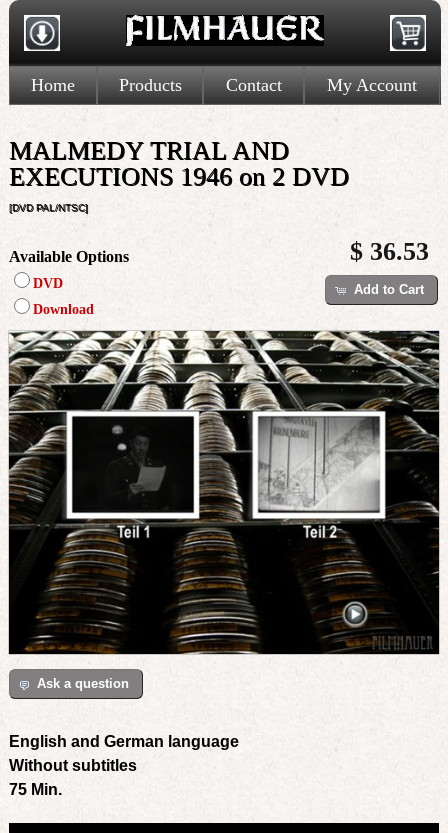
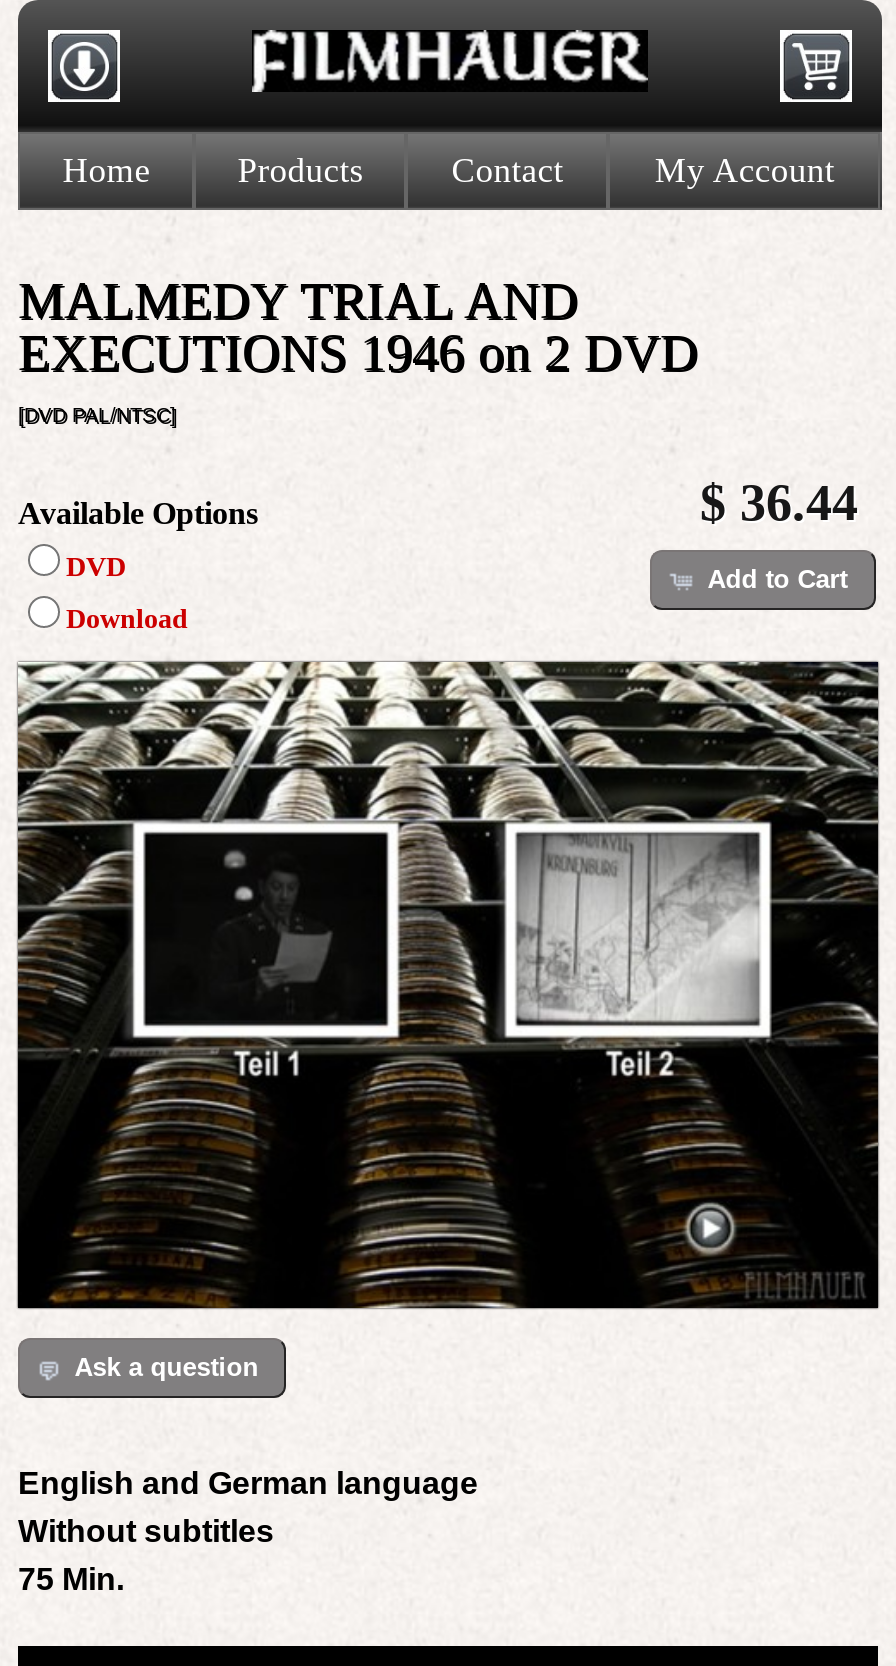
[350,237,429,266] $ 36.53 -> [700,474,858,532] $ 36.44

